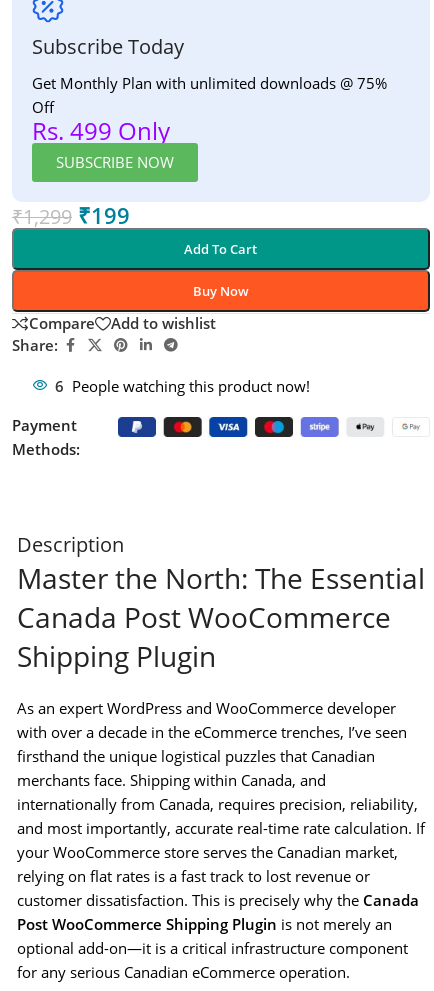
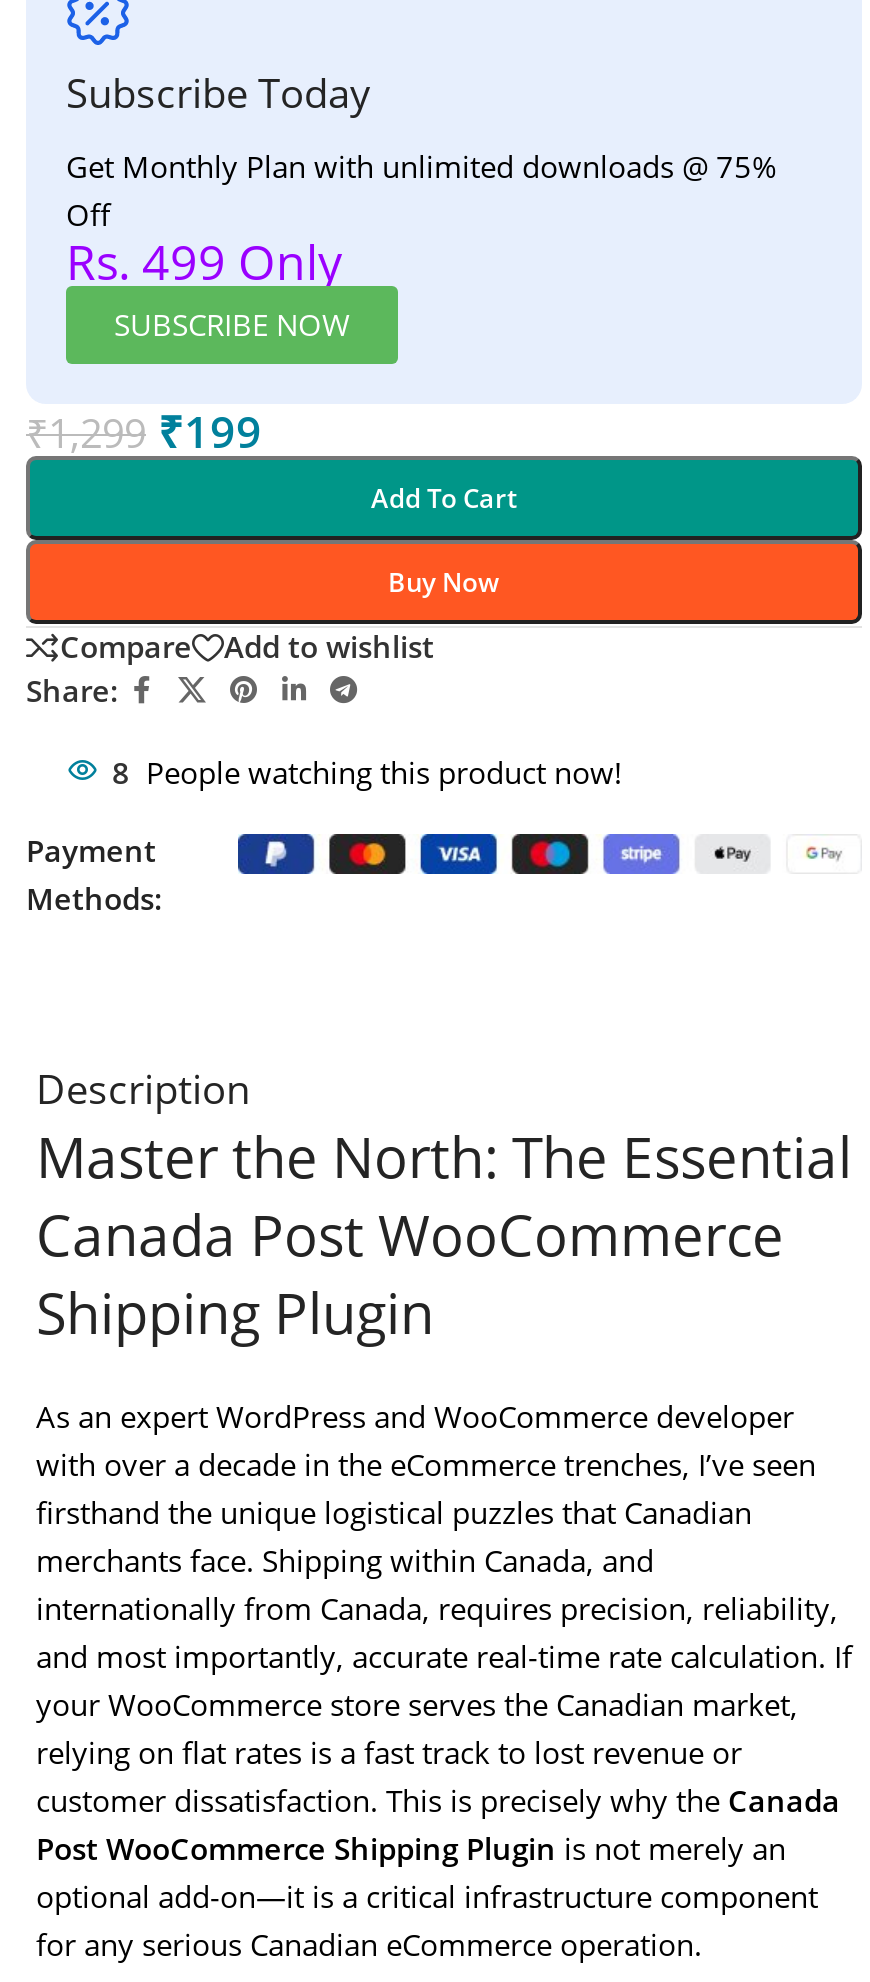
[55,376,310,396] 6 People watching this product now! -> [112,752,622,792] 8 People watching this product now!

